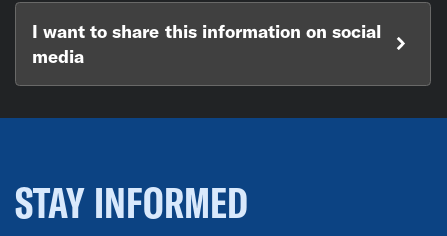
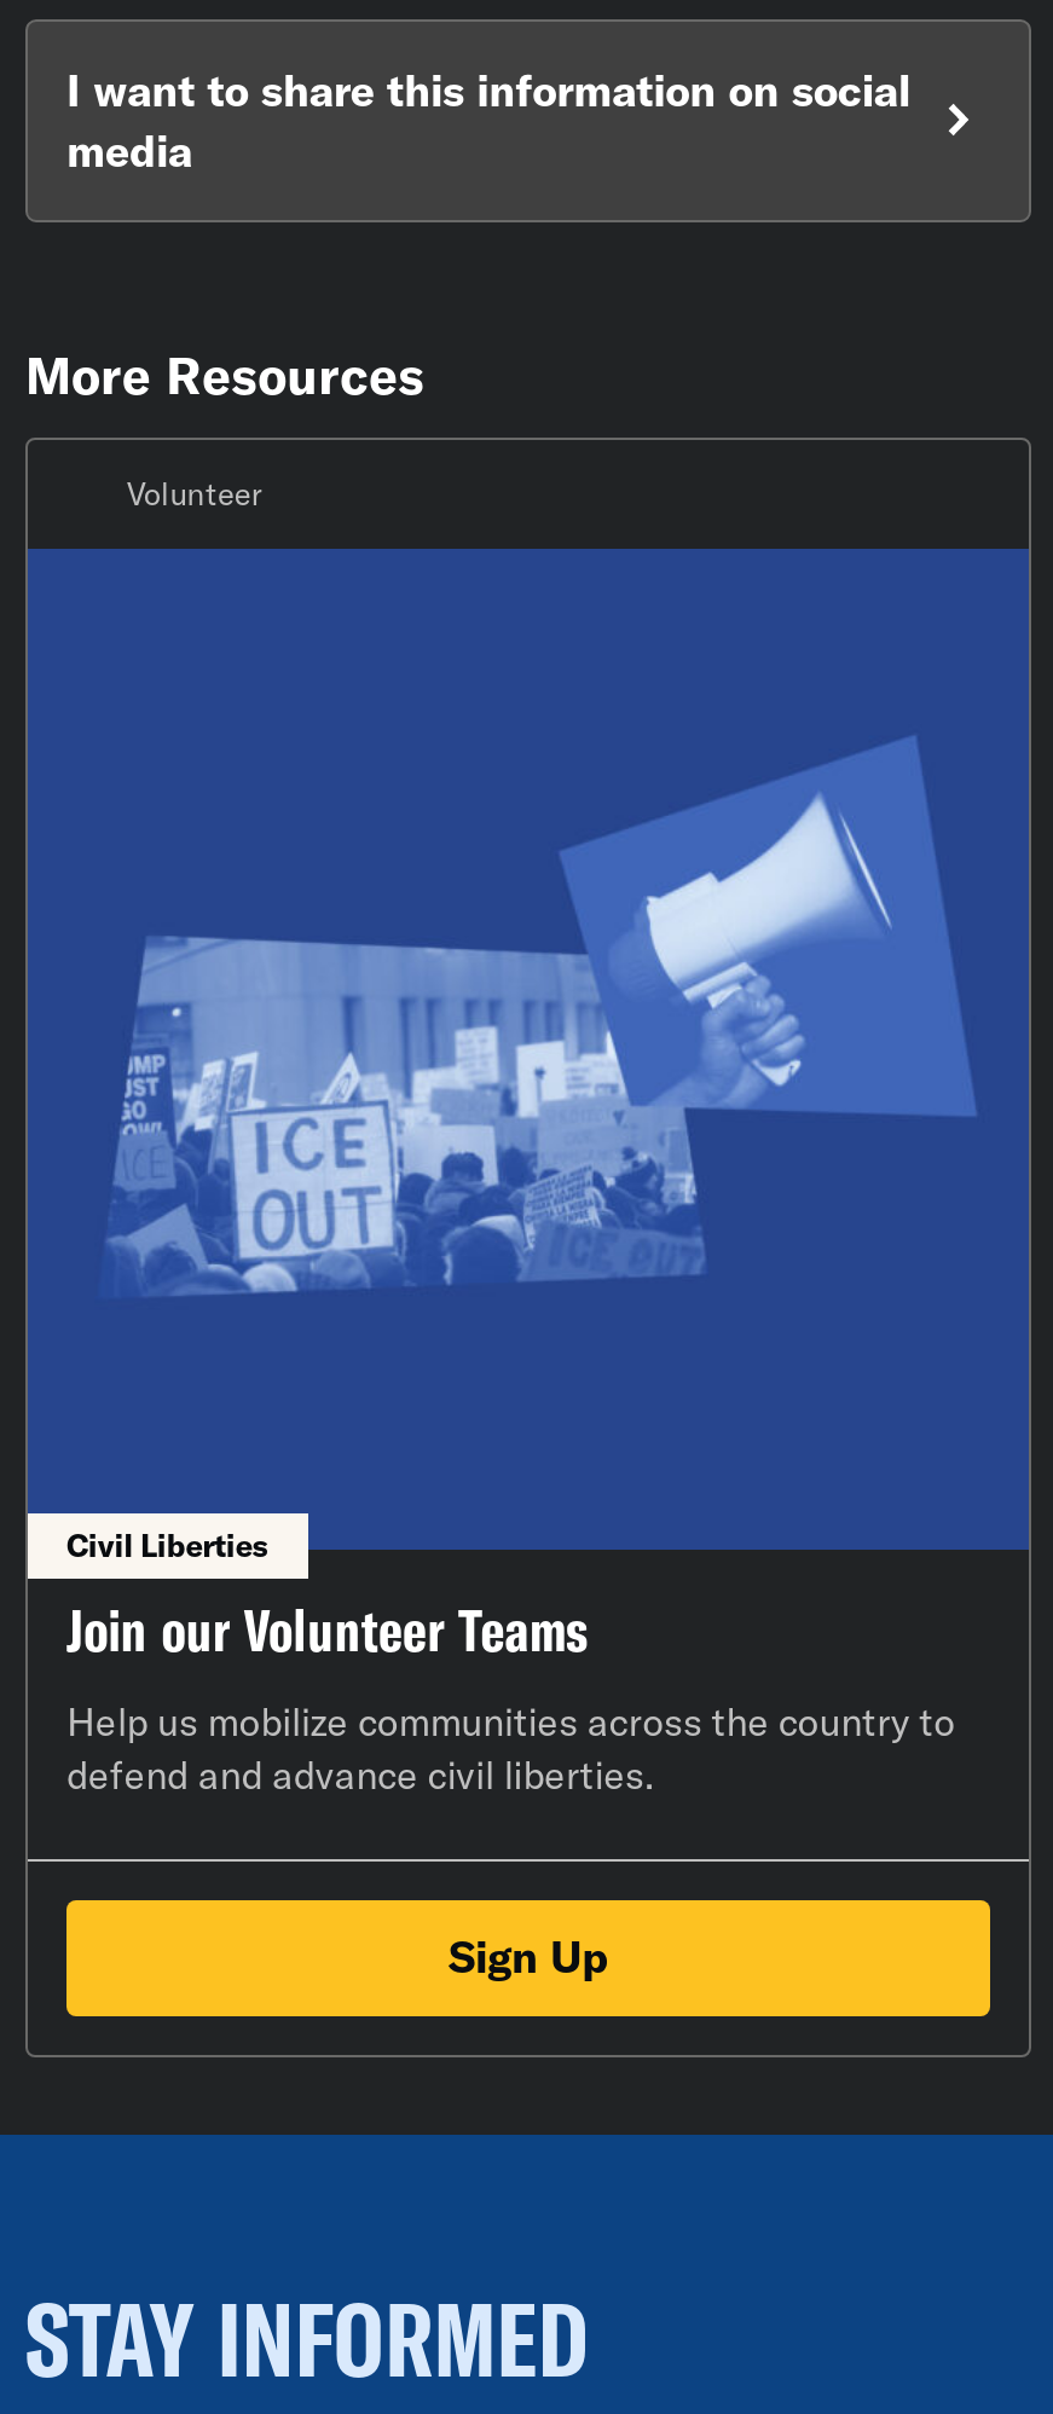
none -> [23,343,1031,1847] [image] | More Resources | Volunteer
none -> [66,1525,955,1796] Civil Liberties | Join our Volunteer Teams | Help us mobilize communities across the country to | defend and advance civil liberties.
none -> [448,1930,608,1983] Sign Up

